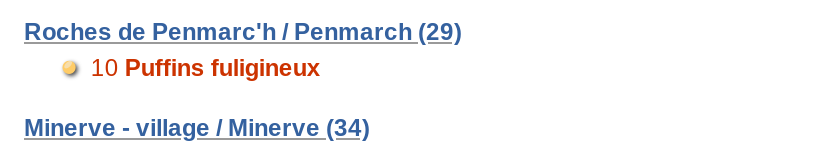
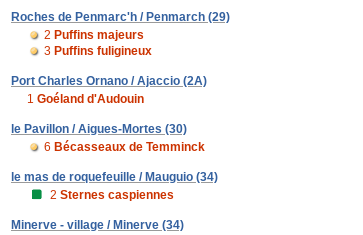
[91,53,321,81] 10 Puffins fuligineux -> [11,28,218,202] 2 Puffins majeurs | 3 Puffins fuligineux | Port Charles Ornano / Ajaccio (2A) | 1 Goéland d'Audouin | le Pavillon / Aigues-Mortes (30) | 6 Bécasseaux de Temminck | le mas de roquefeuille / Mauguio (34) | 2 Sternes caspiennes

